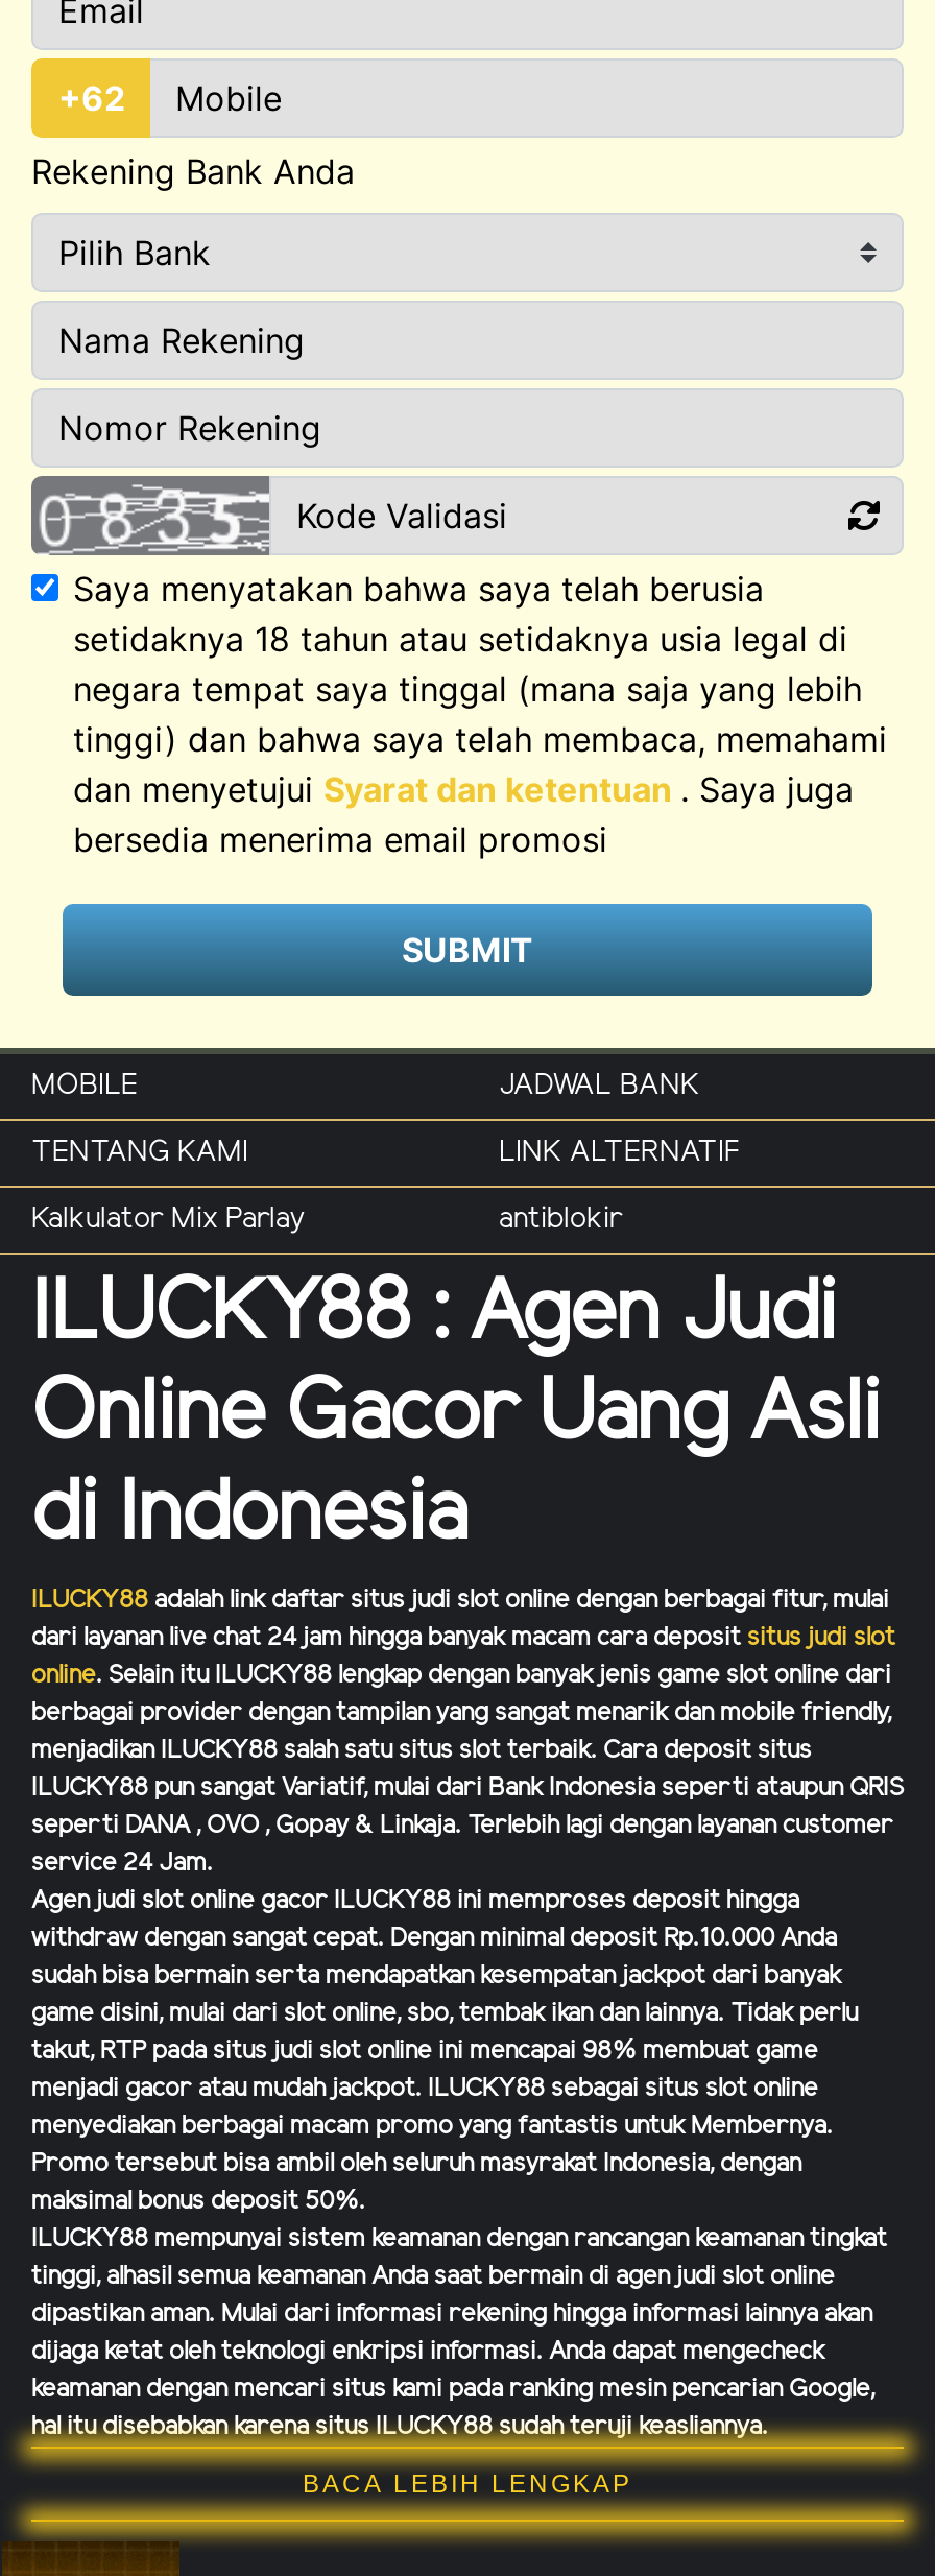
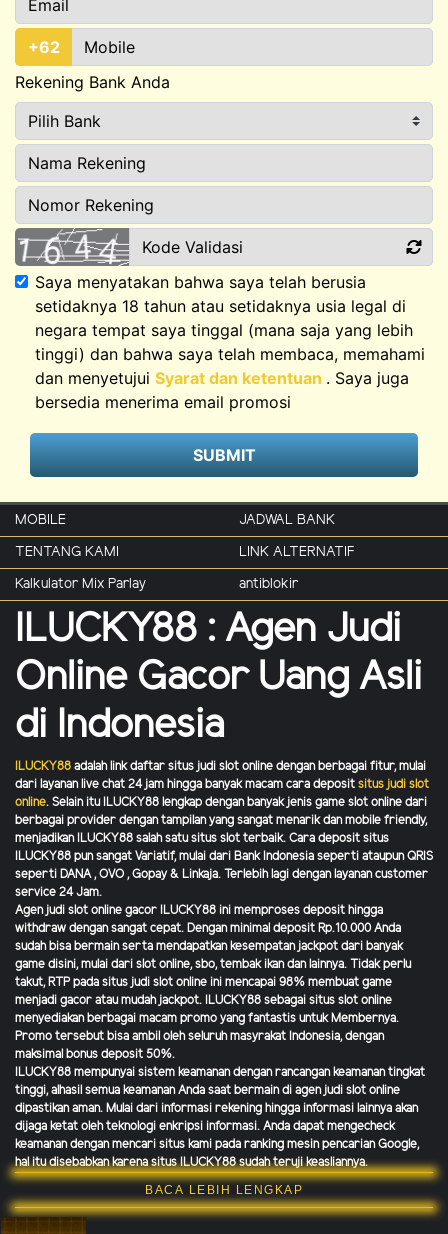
[38,478,269,553] [image] -> [19,230,130,265] [image]

